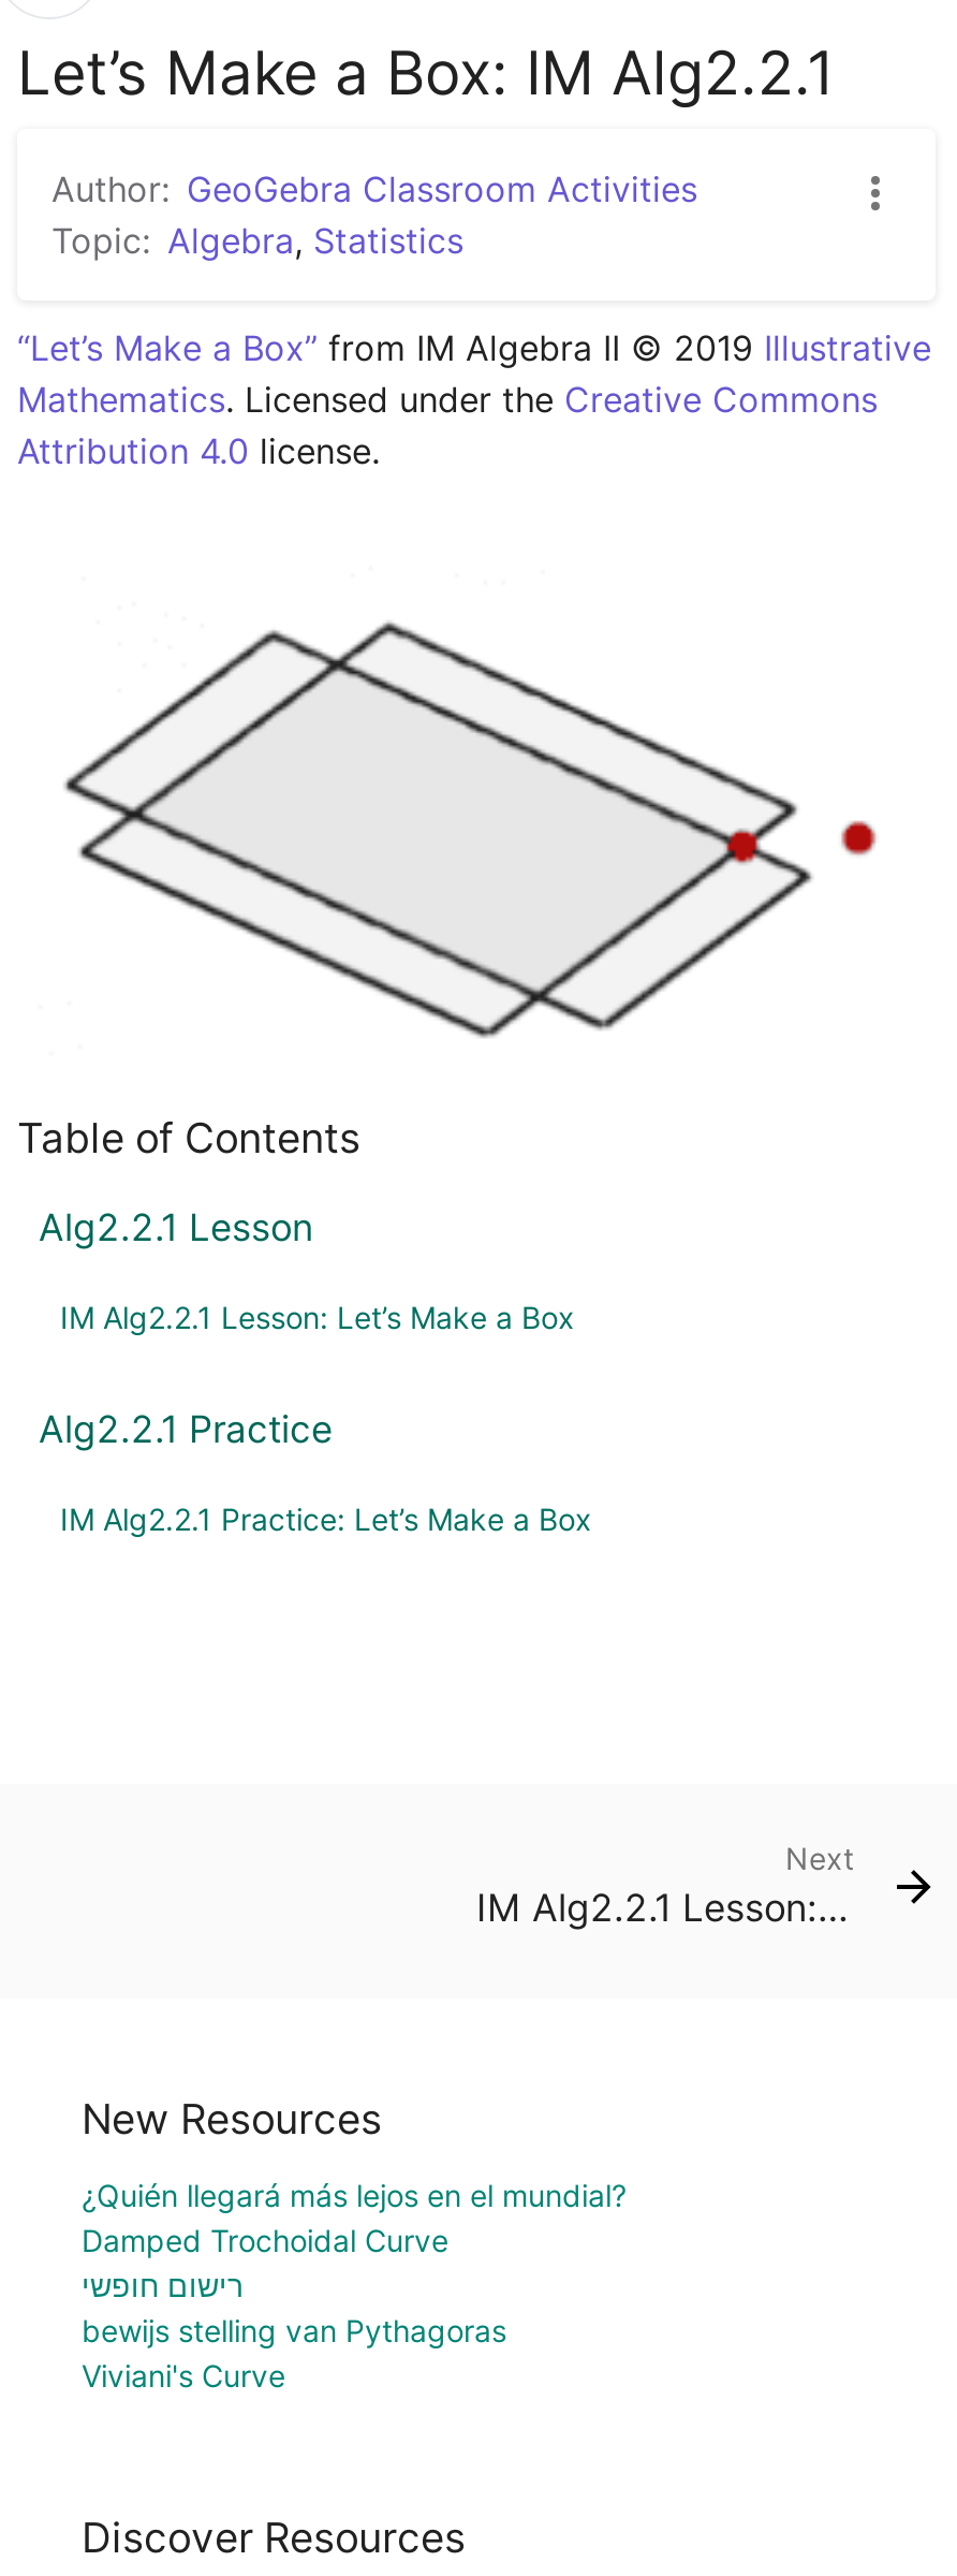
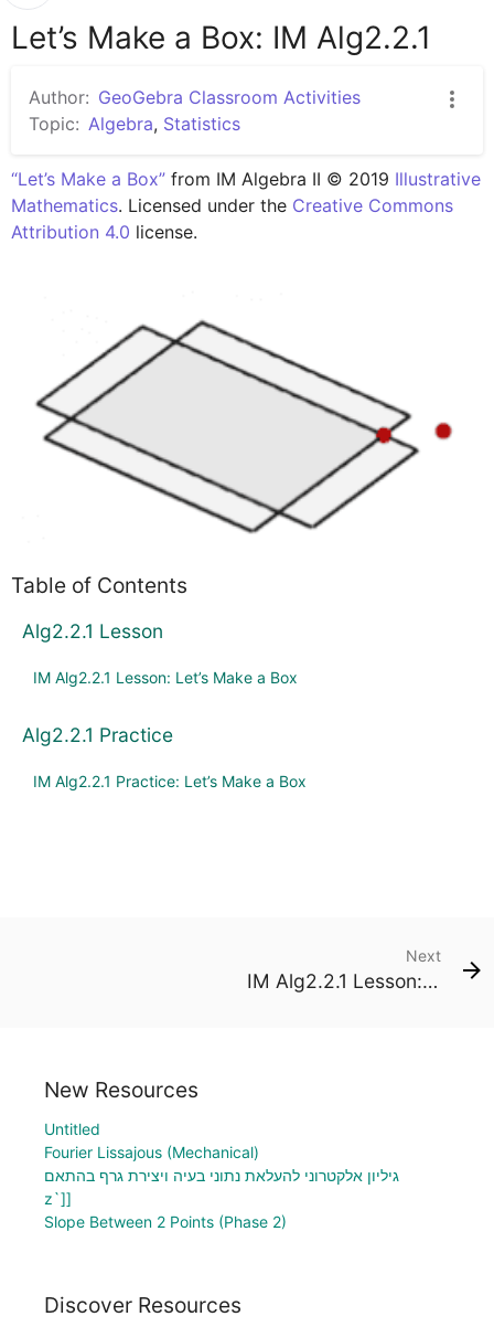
[82,2176,627,2393] ¿Quién llegará más lejos en el mundial? | Damped Trochoidal Curve | רישום חופשי | bewijs stelling van Pythagoras | Viviani's Curve -> [44,1119,399,1231] Untitled | Fourier Lissajous (Mechanical) | גיליון אלקטרוני להעלאת נתוני בעיה ויצירת גרף בהתאם | z`]] | Slope Between 2 Points (Phase 2)

